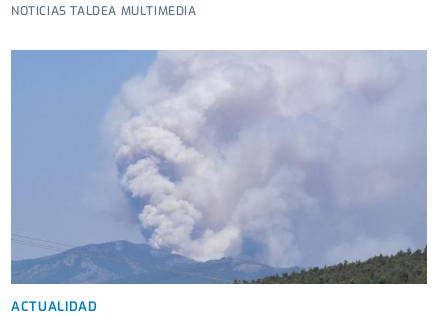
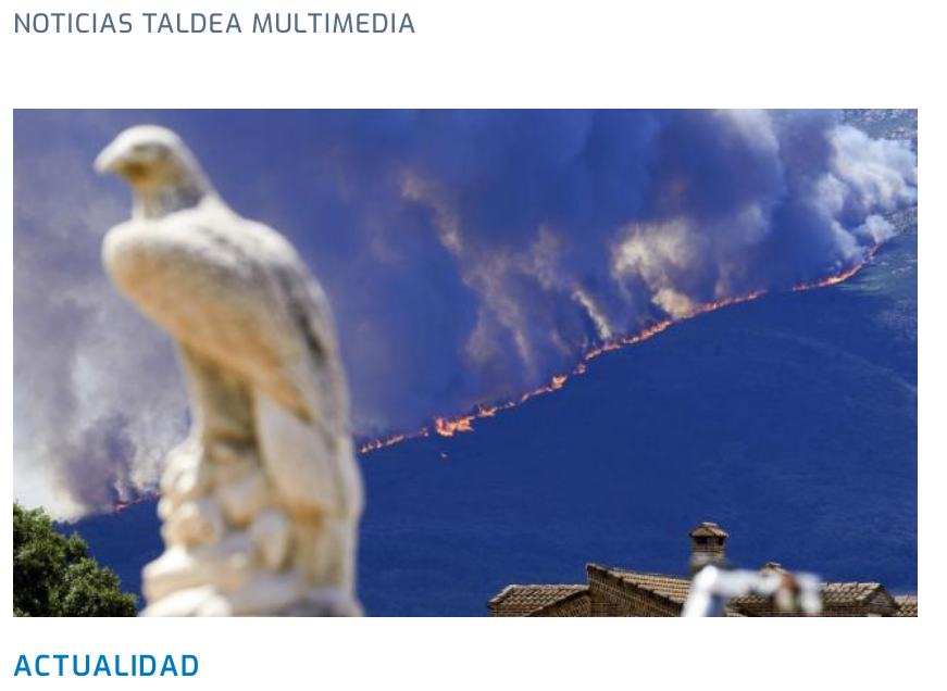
[10,49,428,285] [image] -> [11,109,918,619] [image]

